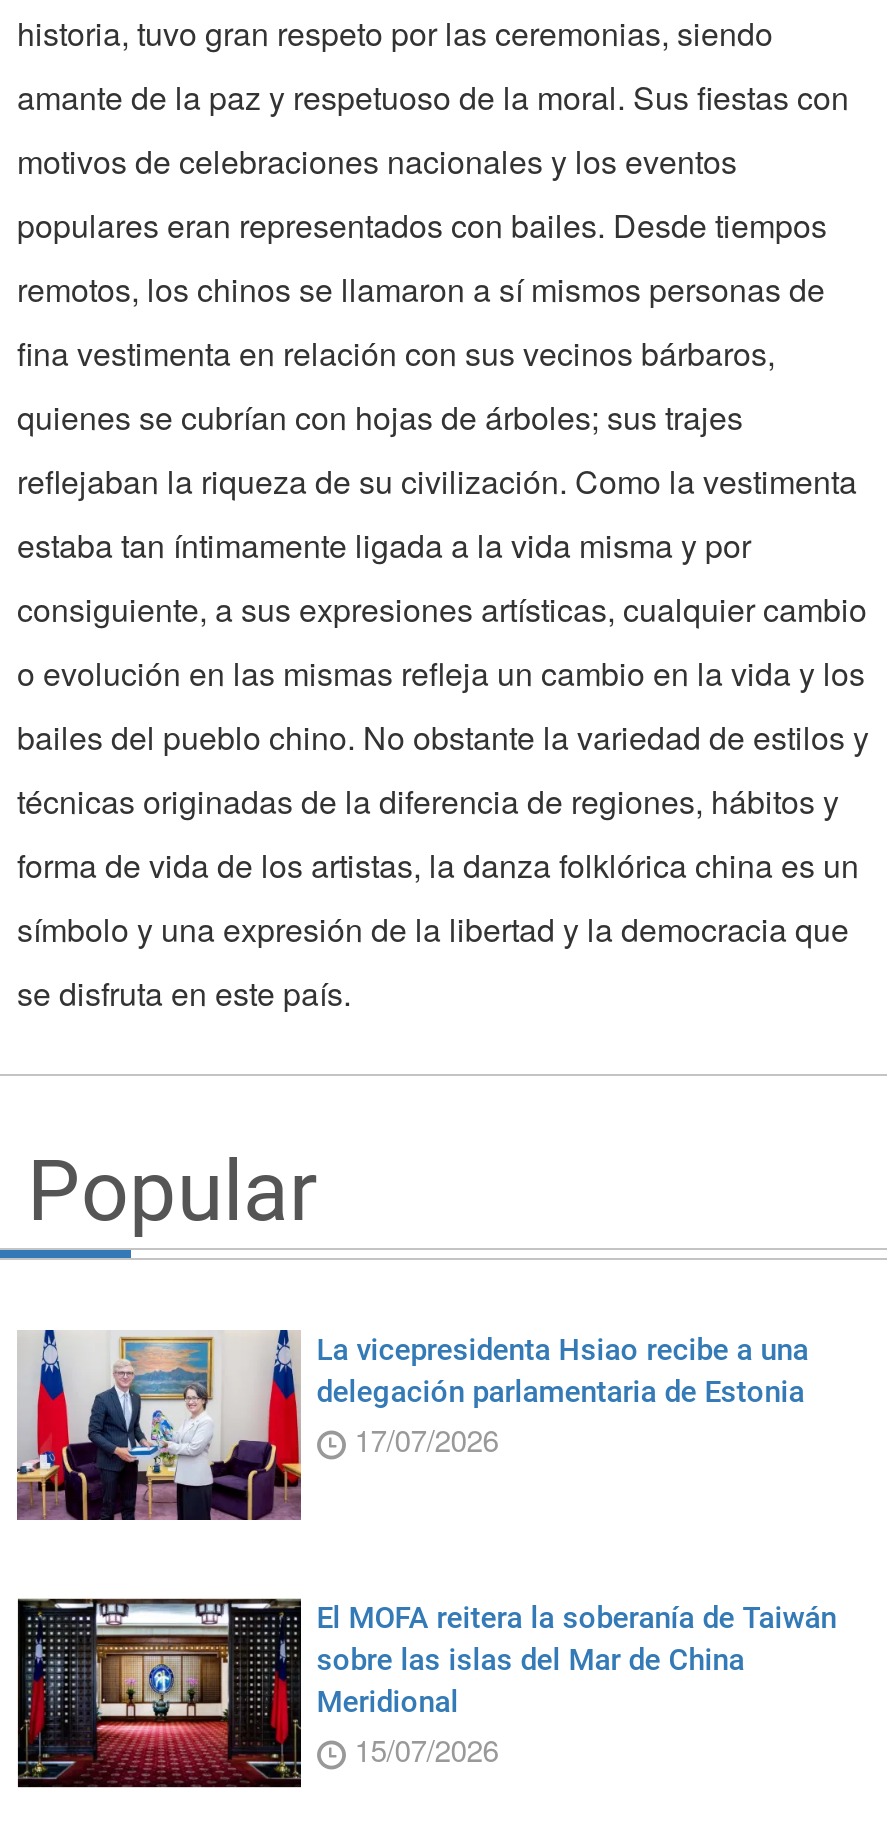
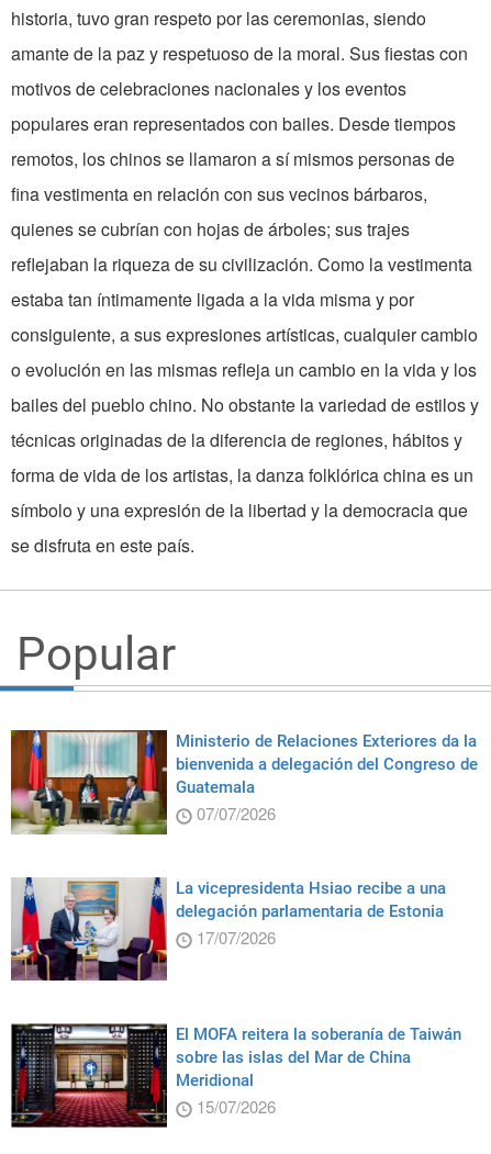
none -> [10,729,478,836] [image] | Ministerio de Relaciones Exteriores da la | bienvenida a delegación del Congreso de | Guatemala | 07/07/2026

